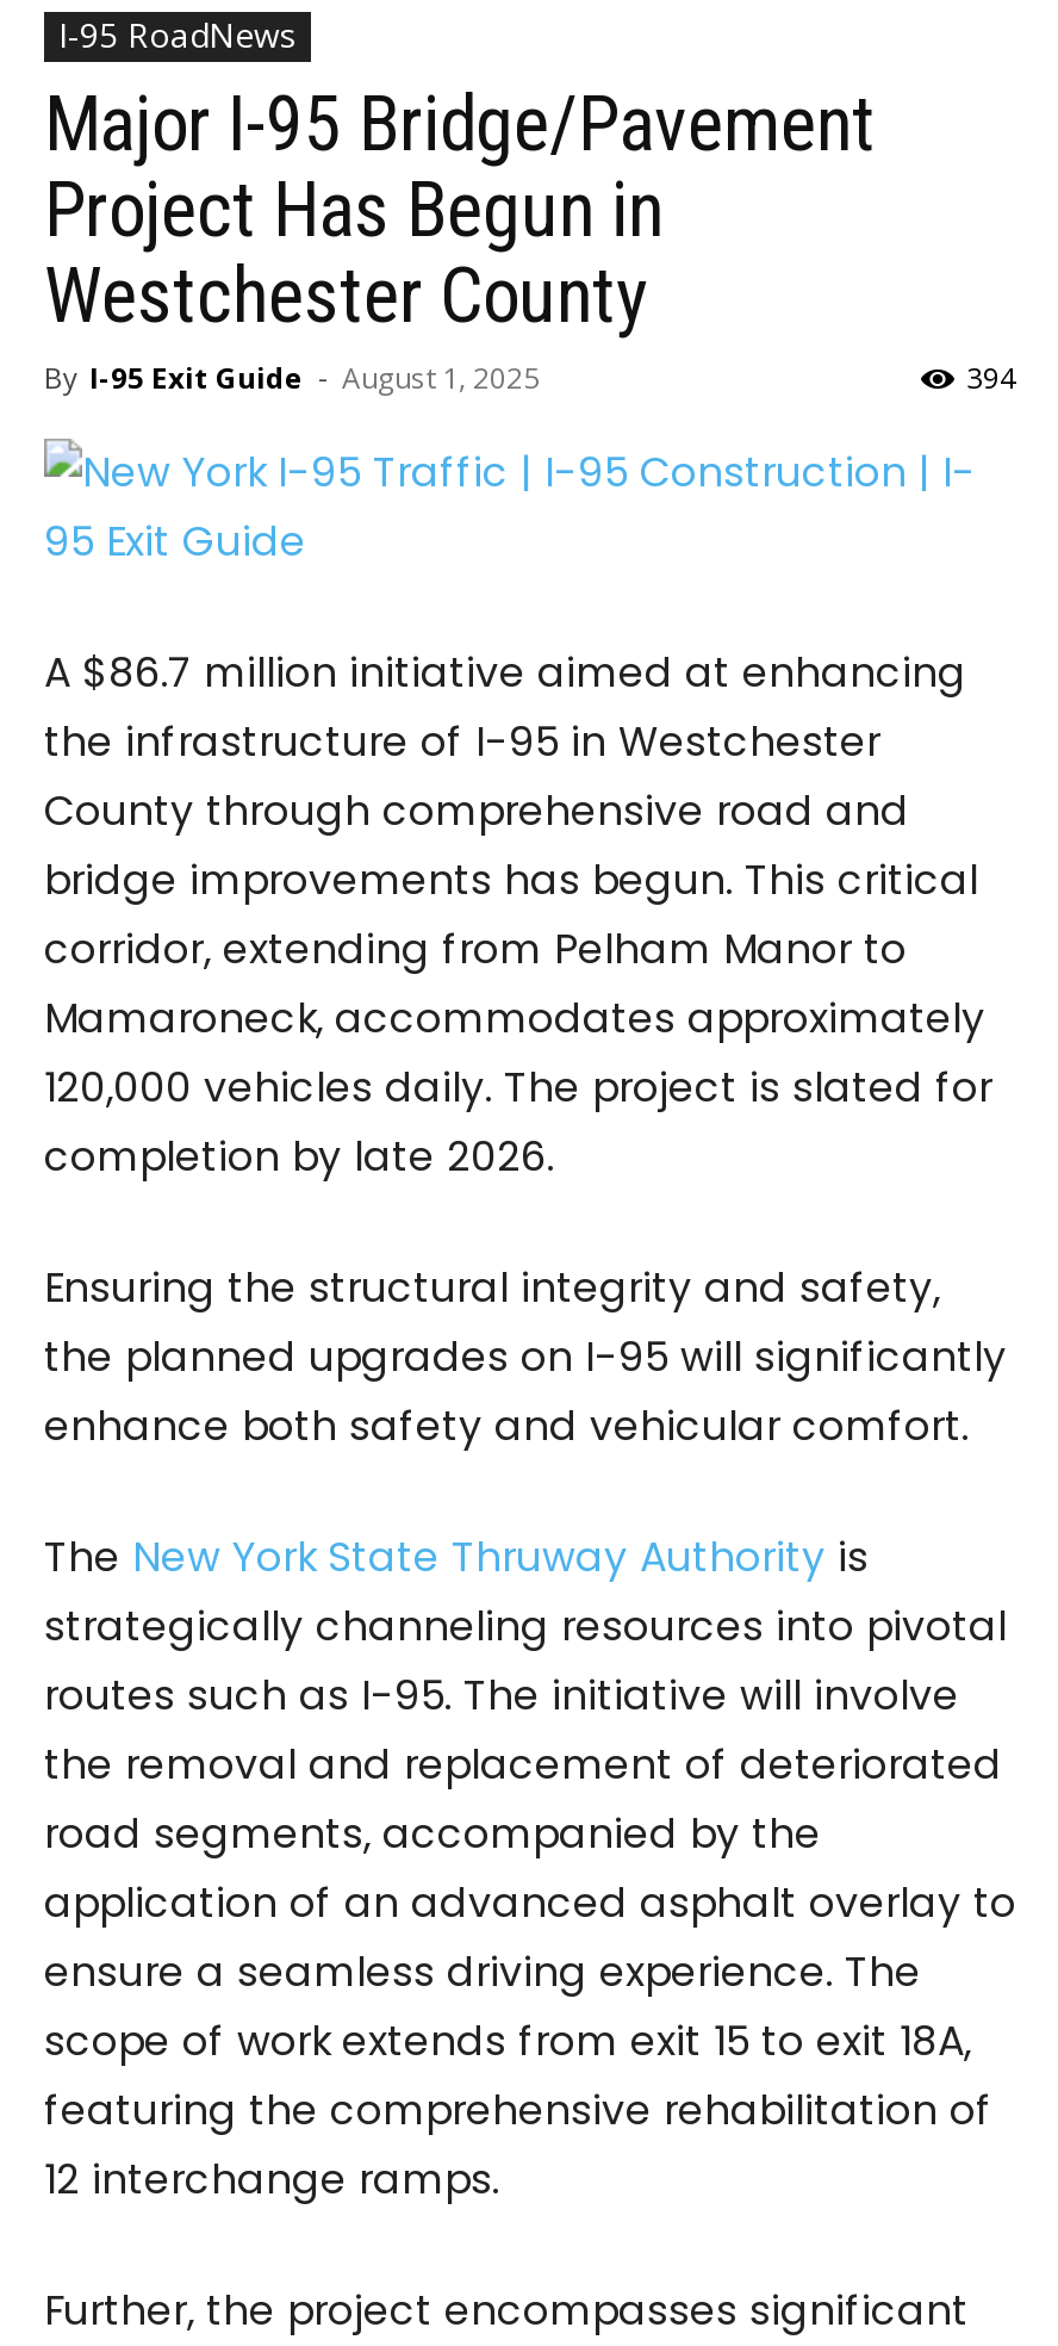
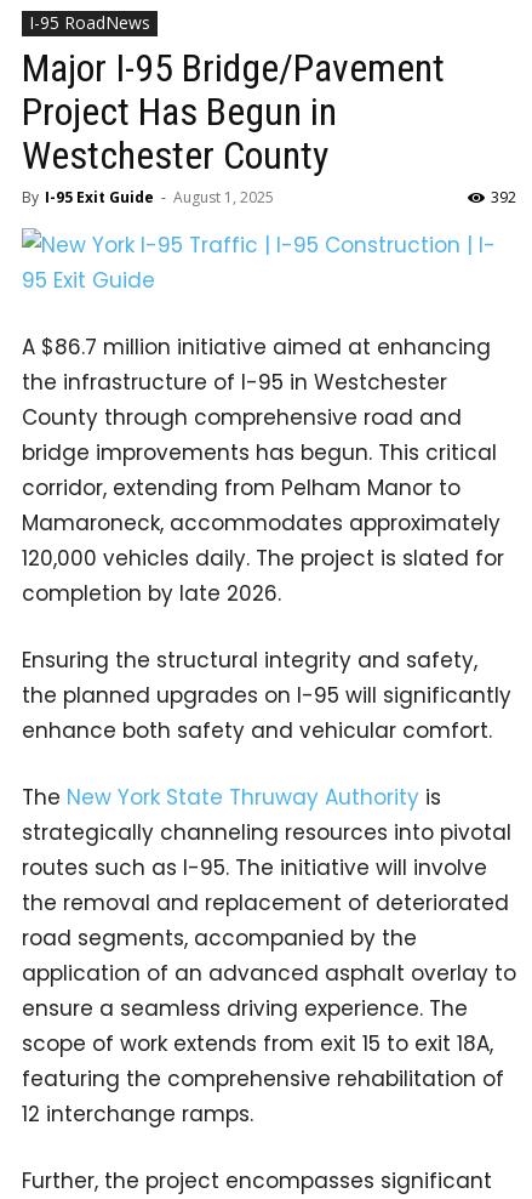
[966,358,1016,398] 394 -> [491,187,516,208] 392

